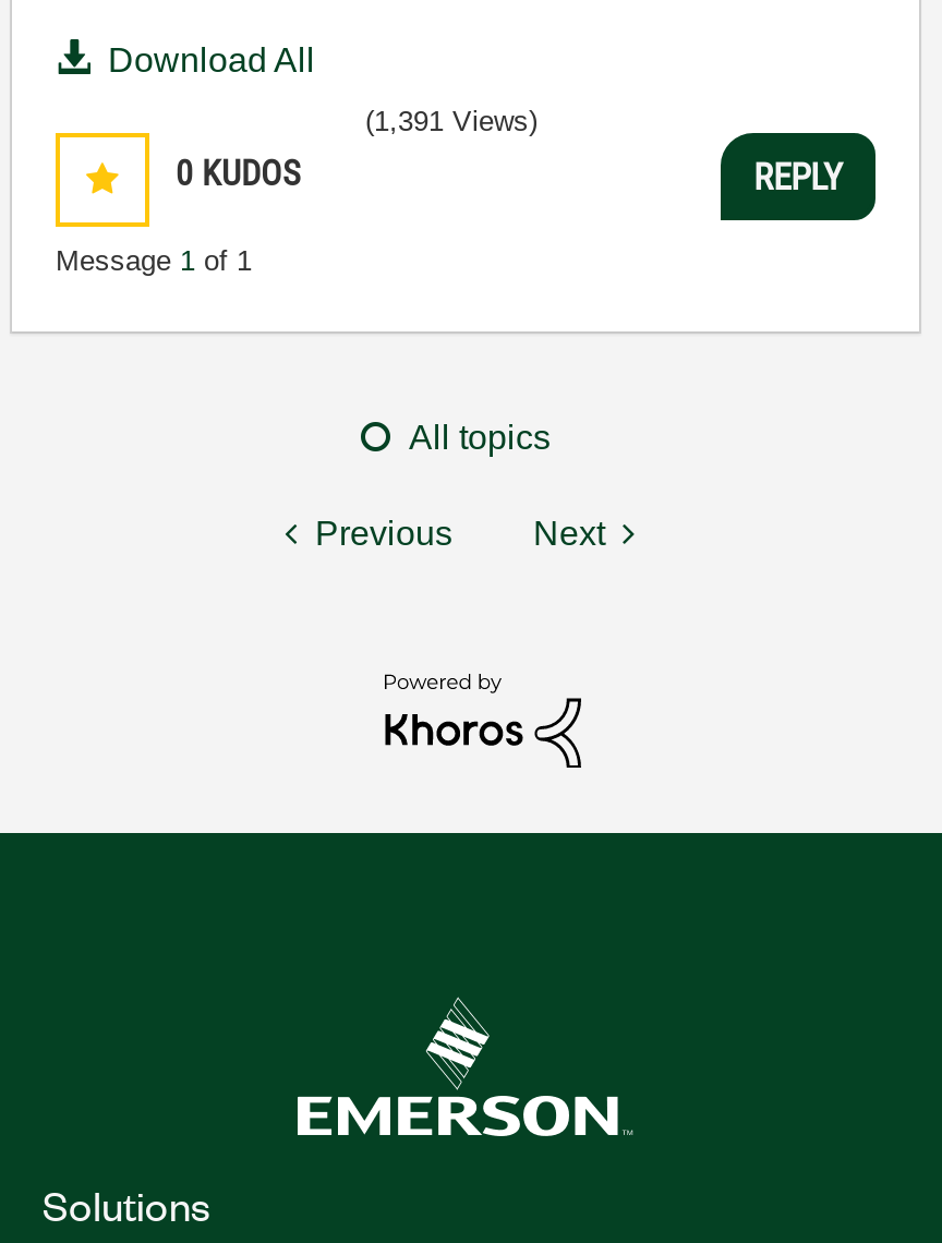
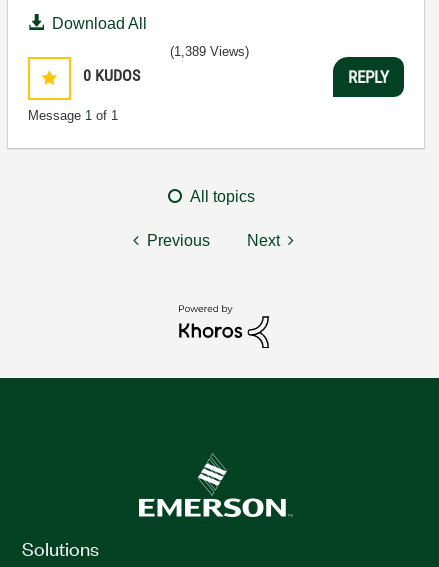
[365,105,538,137] (1,391 Views) -> [170,44,249,59] (1,389 Views)

